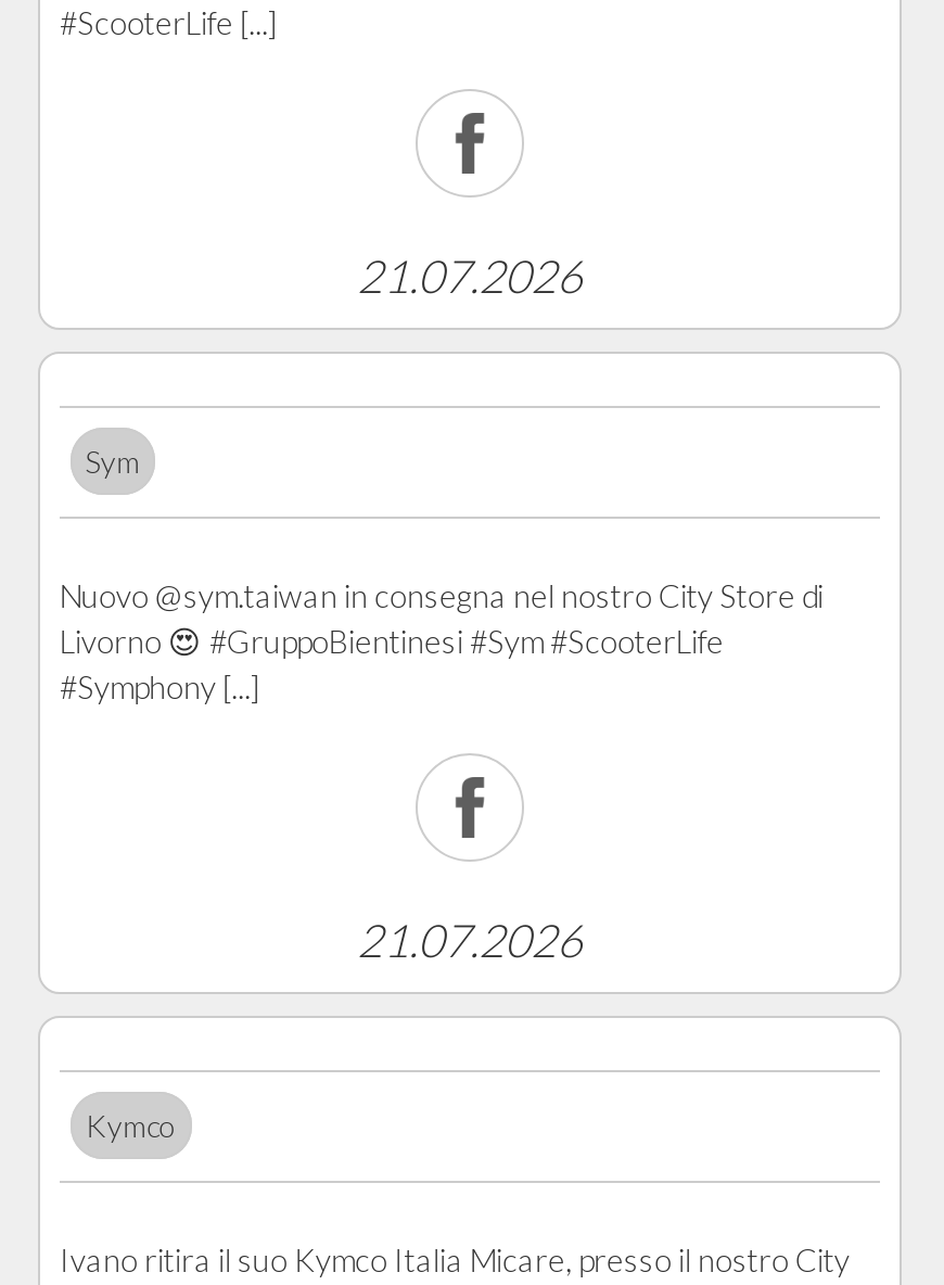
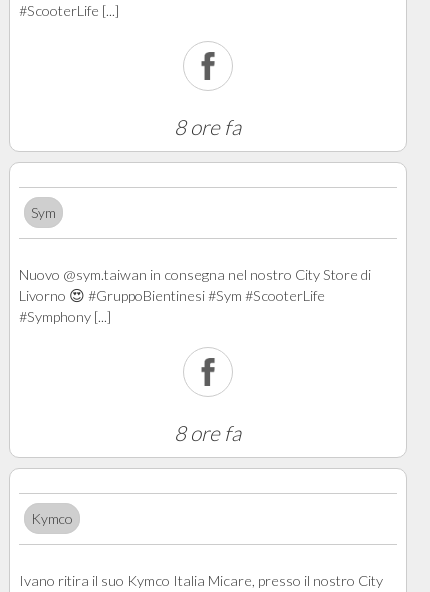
[357,247,582,302] 21.07.2026 -> [174,114,241,139] 8 ore fa
[357,912,582,966] 21.07.2026 -> [174,420,241,445] 8 ore fa

